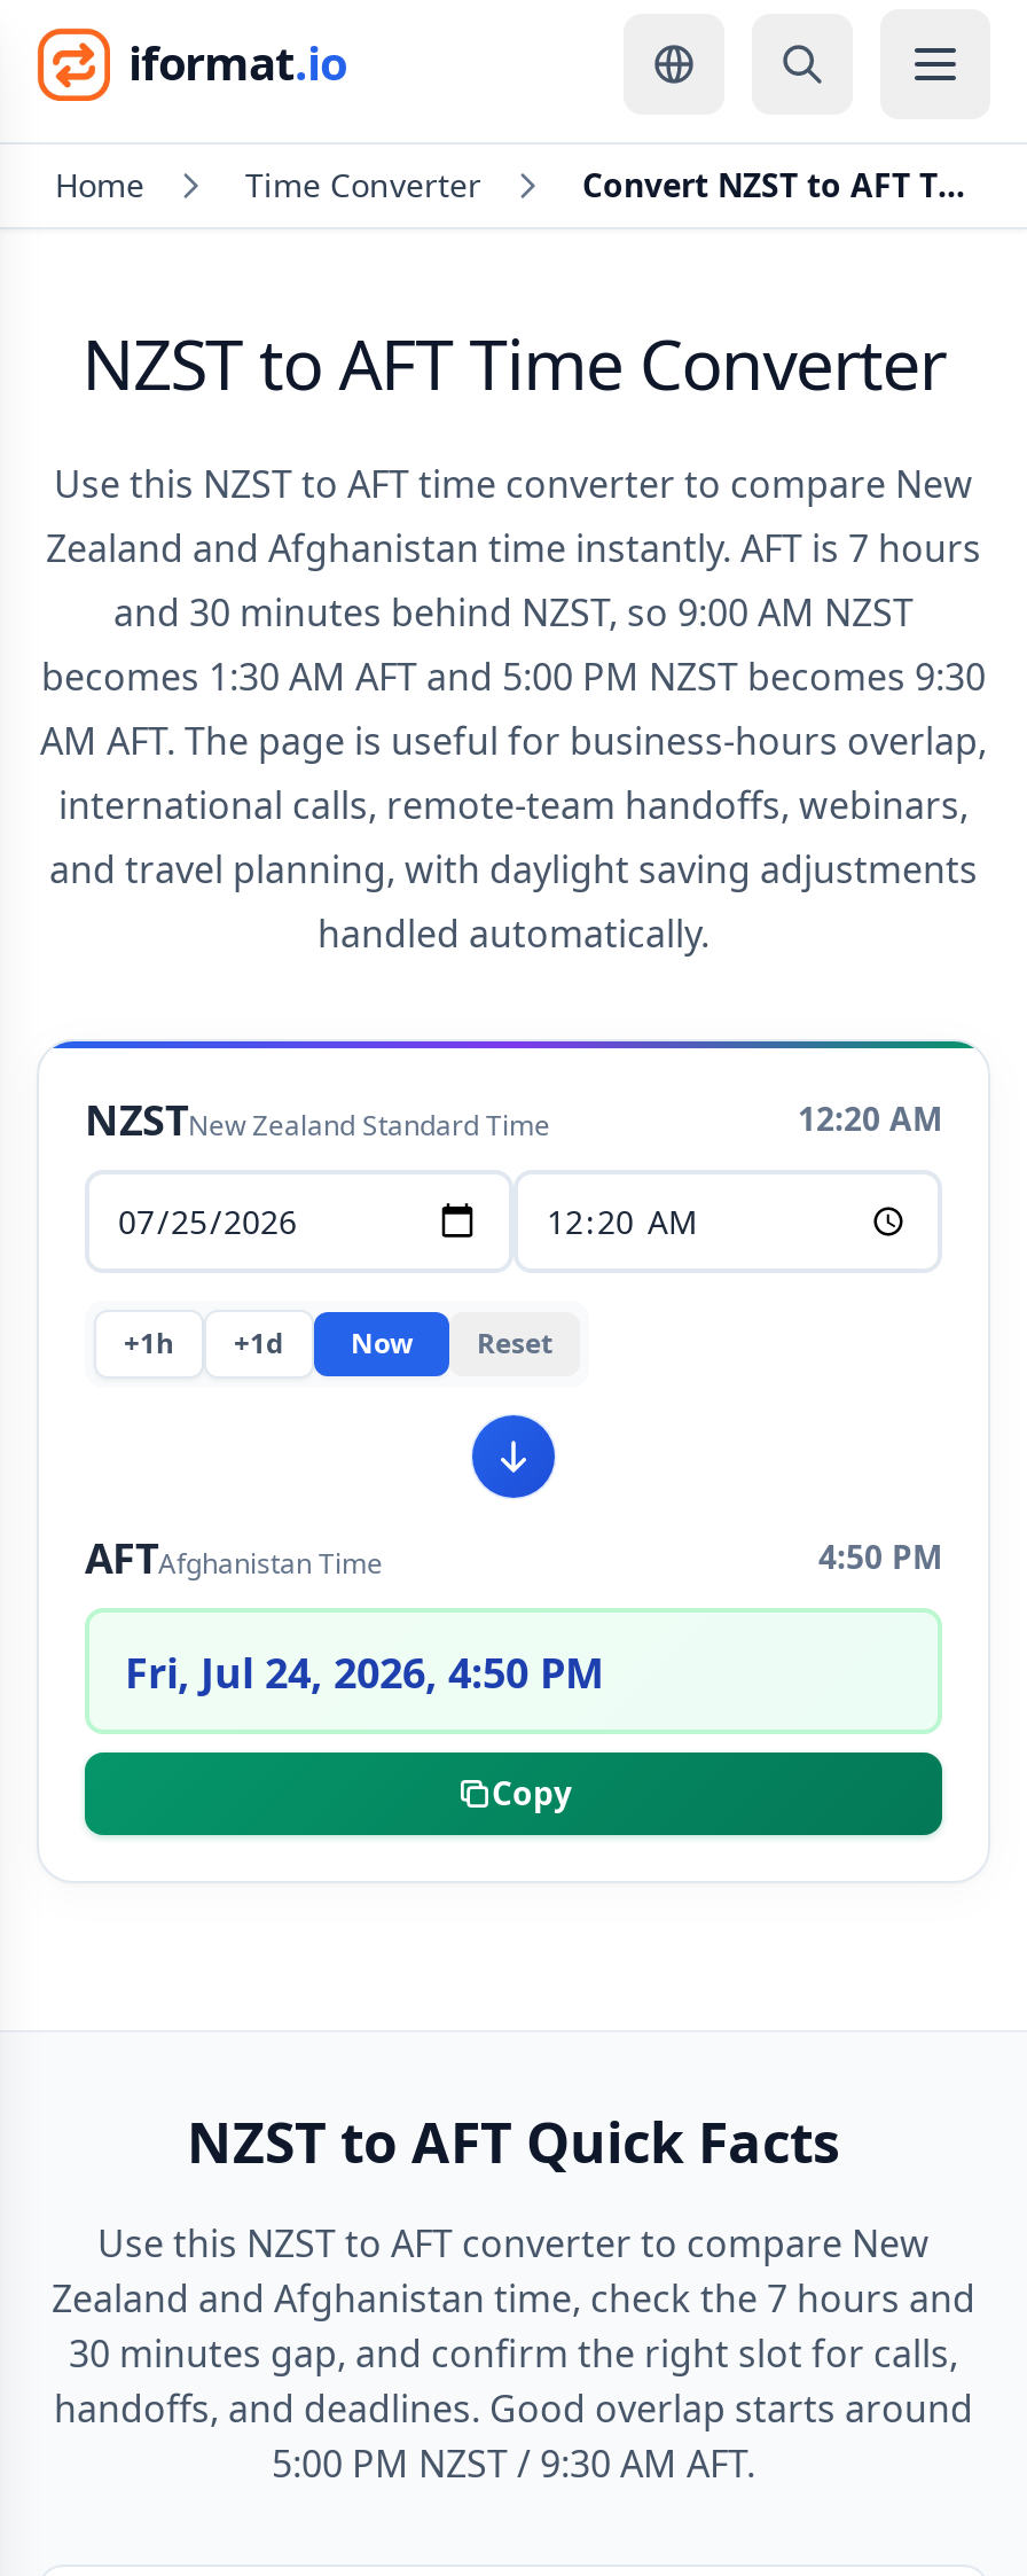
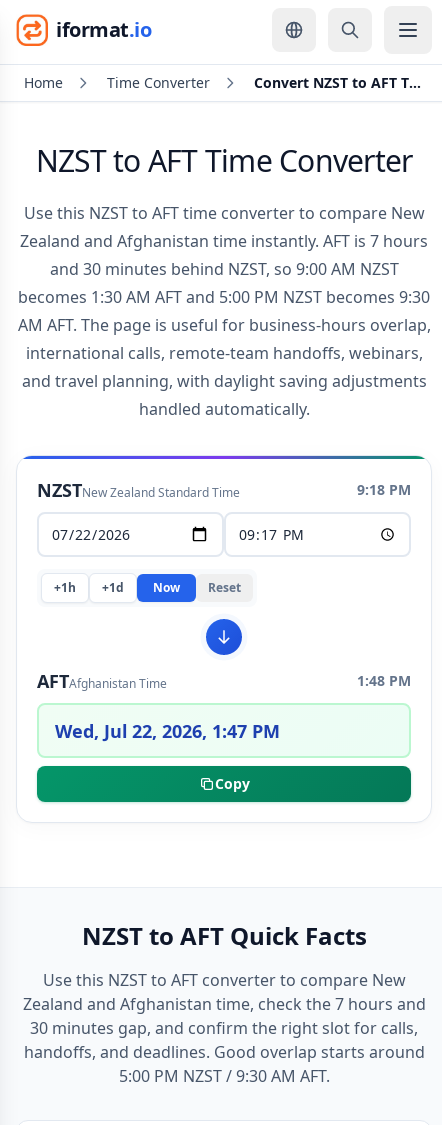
[798,1096,942,1140] 12:20 AM -> [357,480,411,499] 9:18 PM
[818,1535,942,1578] 4:50 PM -> [357,671,411,690] 1:48 PM
[125,1644,604,1699] Fri, Jul 24, 2026, 4:50 PM -> [54,718,279,742] Wed, Jul 22, 2026, 1:47 PM

